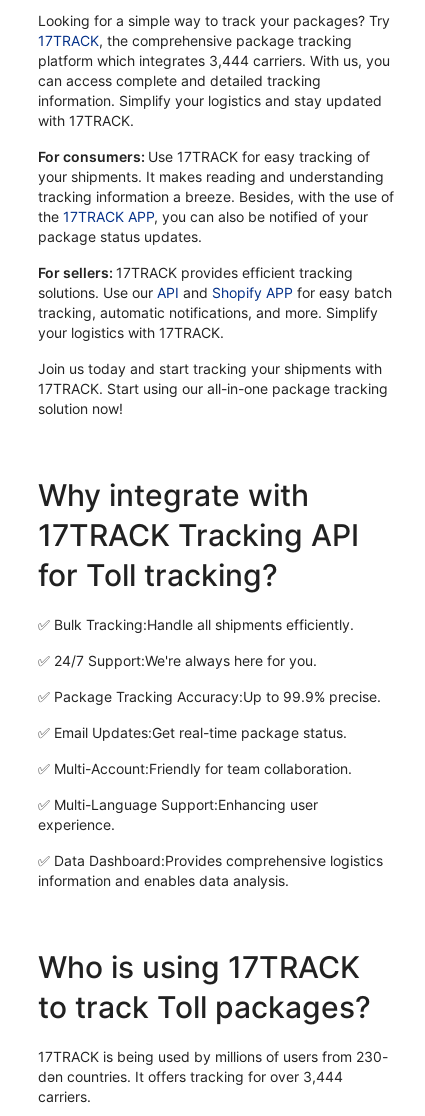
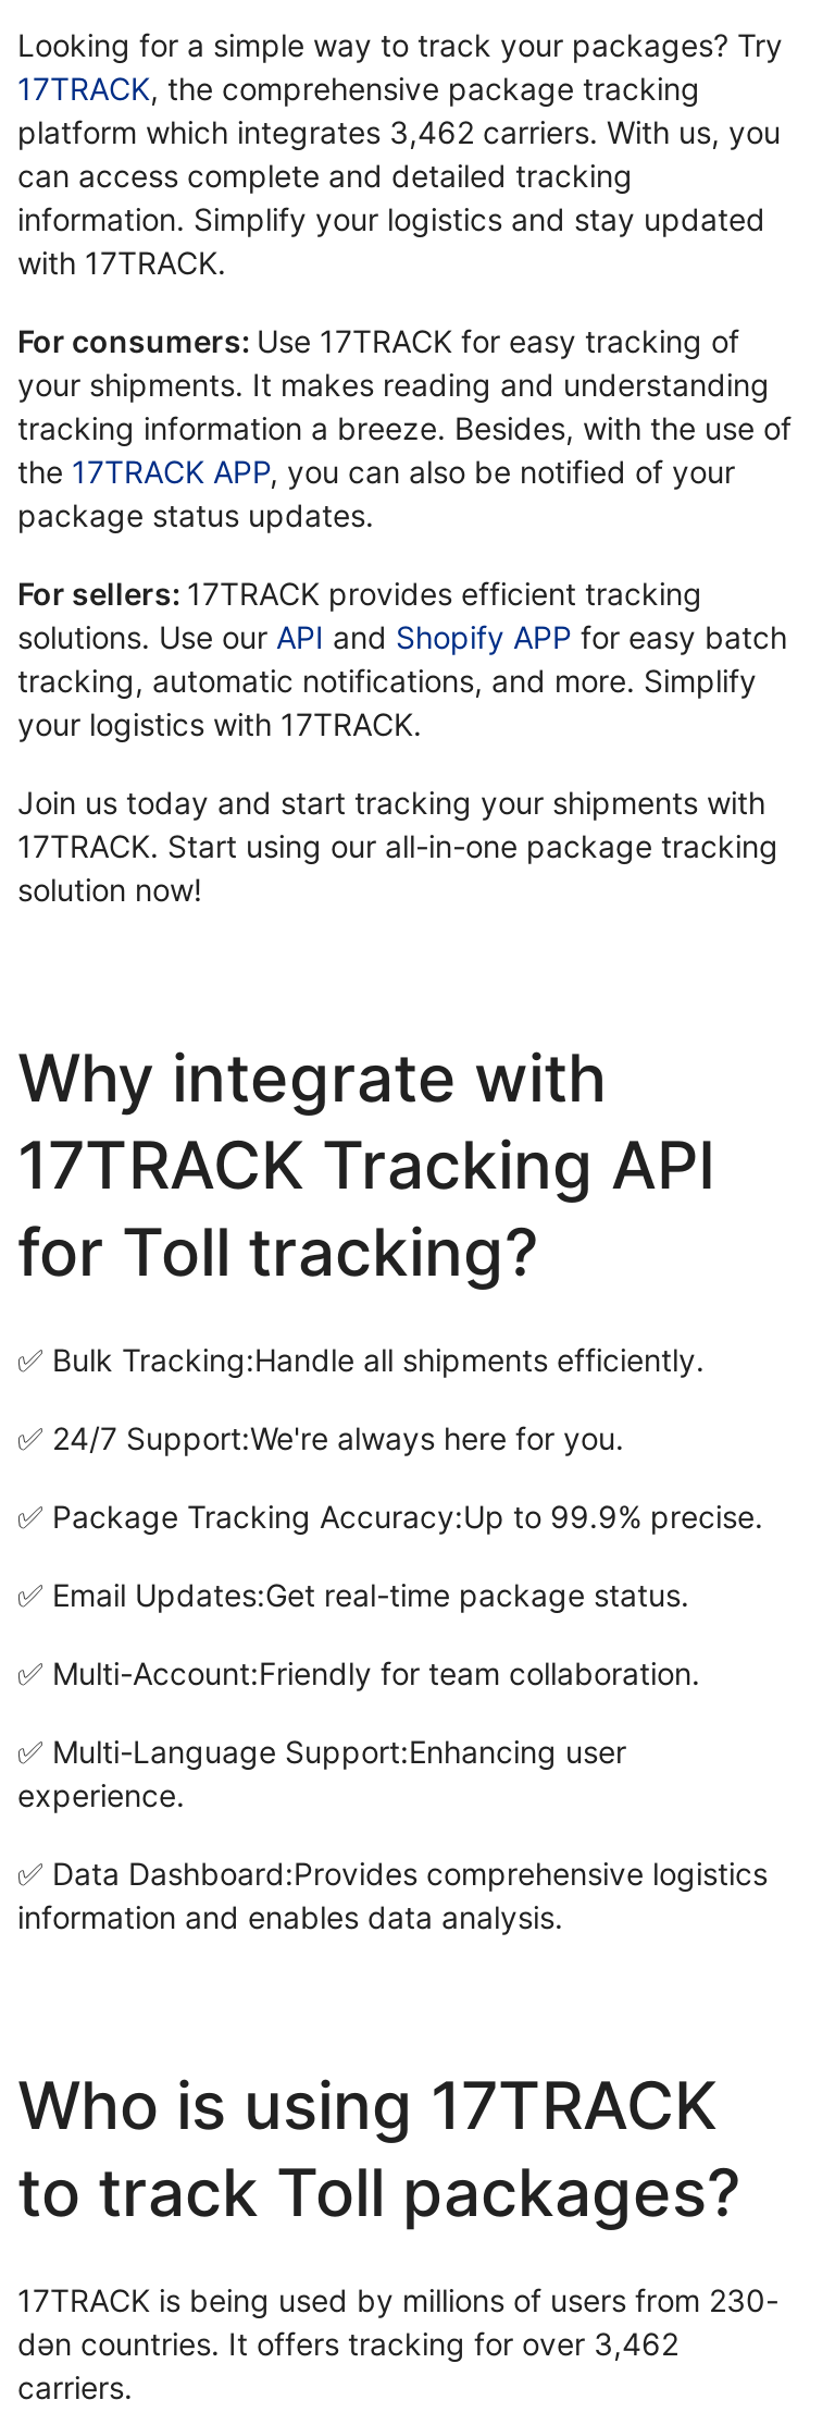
[38,52,390,69] platform which integrates 3,444 carriers. With us, you -> [17,114,781,151] platform which integrates 3,462 carriers. With us, you
[38,1068,343,1085] dən countries. It offers tracking for over 3,444 -> [17,2326,678,2363] dən countries. It offers tracking for over 3,462

